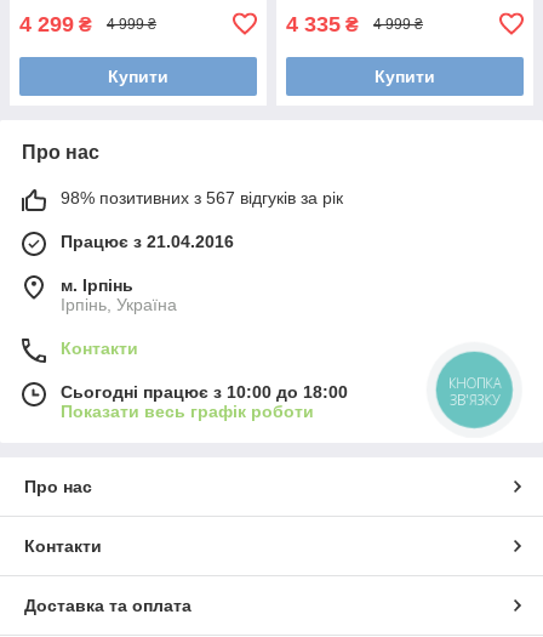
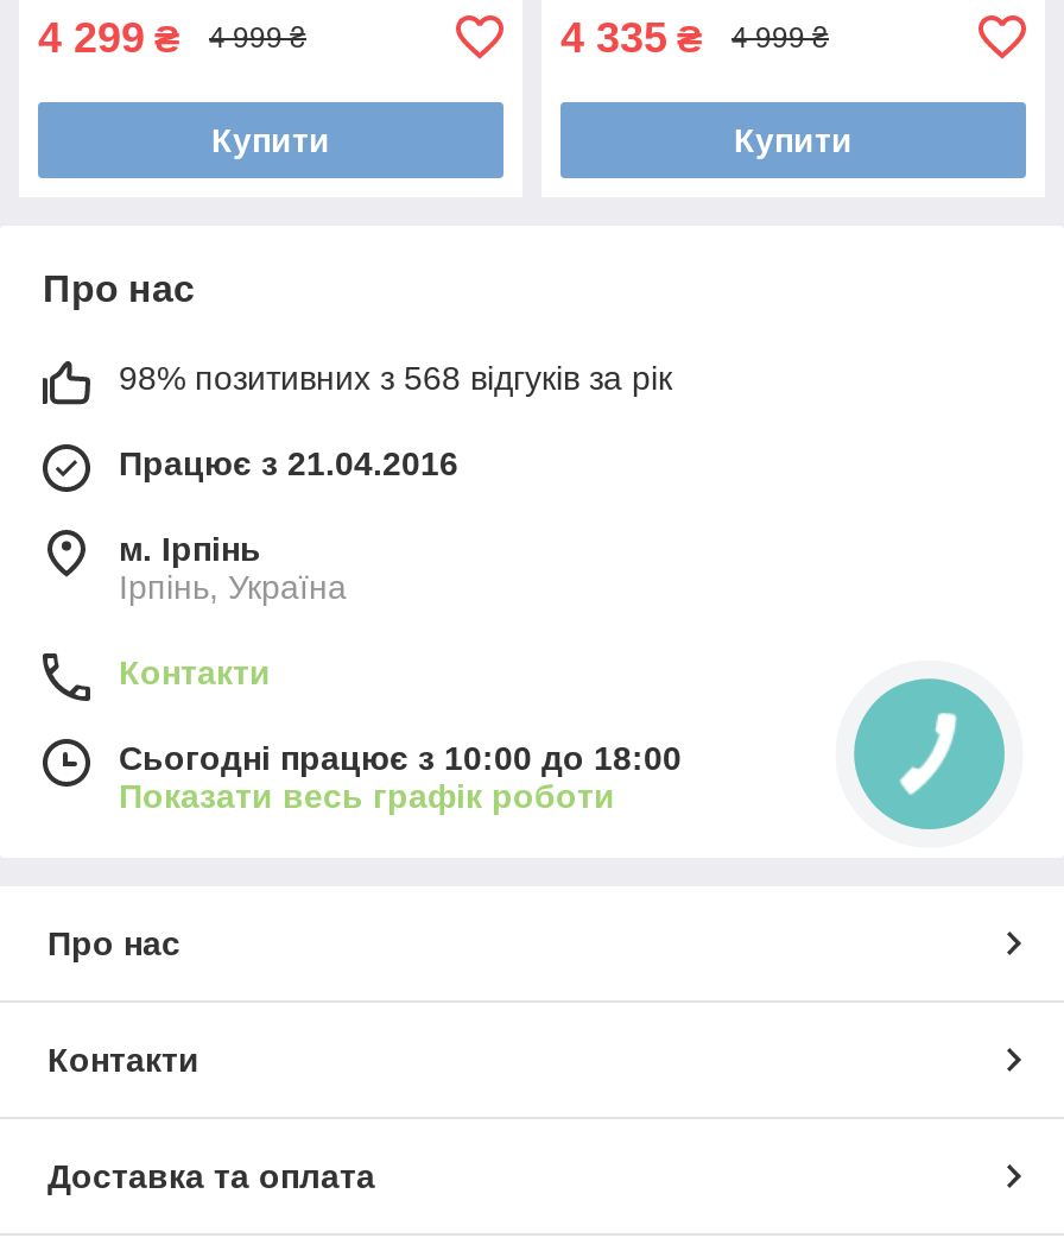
[61,188,343,207] 98% позитивних з 567 відгуків за рік -> [119,358,672,396] 98% позитивних з 568 відгуків за рік
[449,374,501,408] КНОПКА | ЗВ'ЯЗКУ -> none

